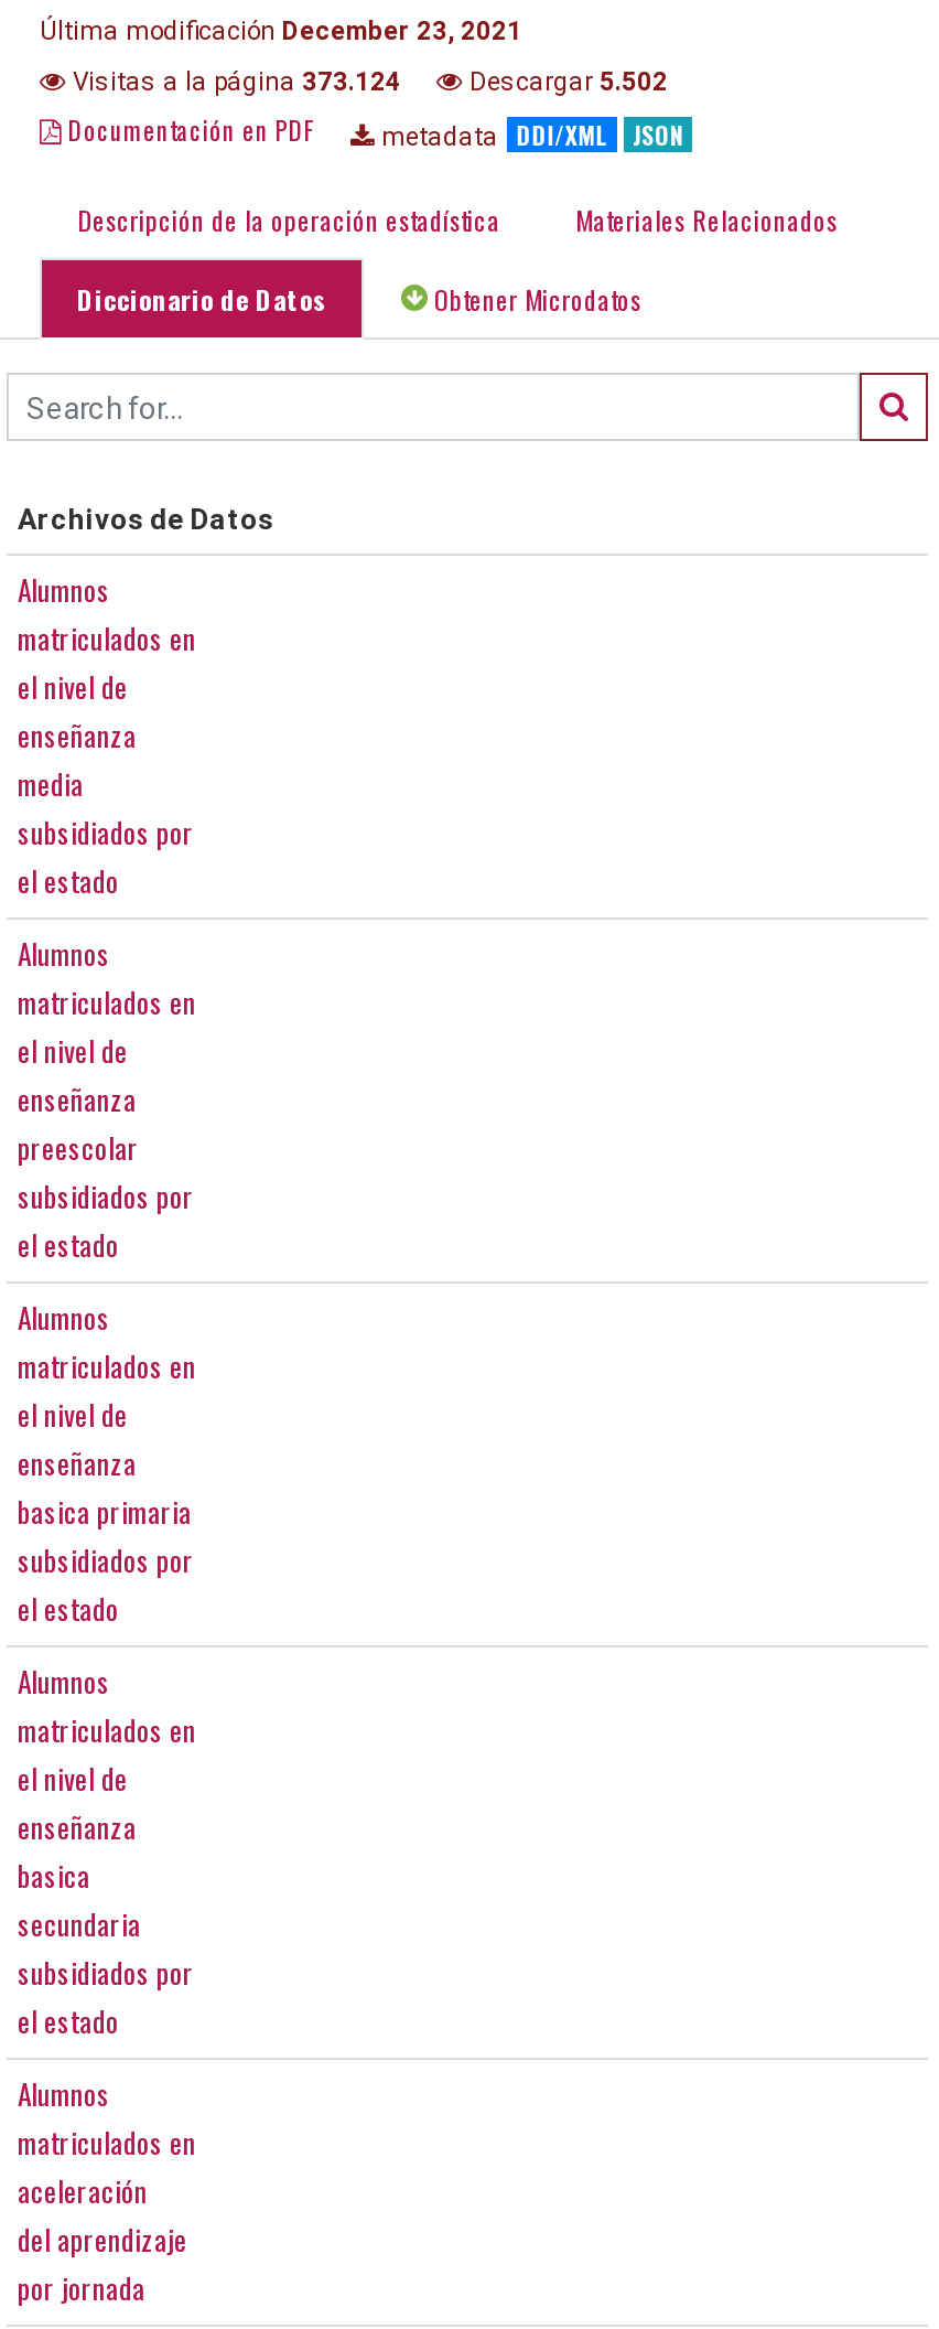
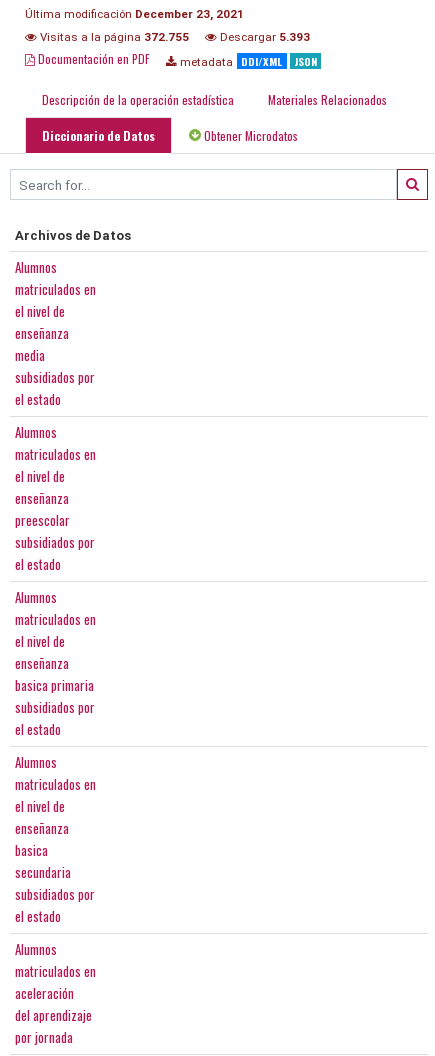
[66,66,401,97] Visitas a la página 373.124 -> [37,30,189,44] Visitas a la página 372.755
[463,66,668,97] Descargar 5.502 -> [217,30,310,44] Descargar 5.393

